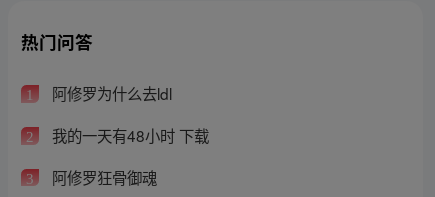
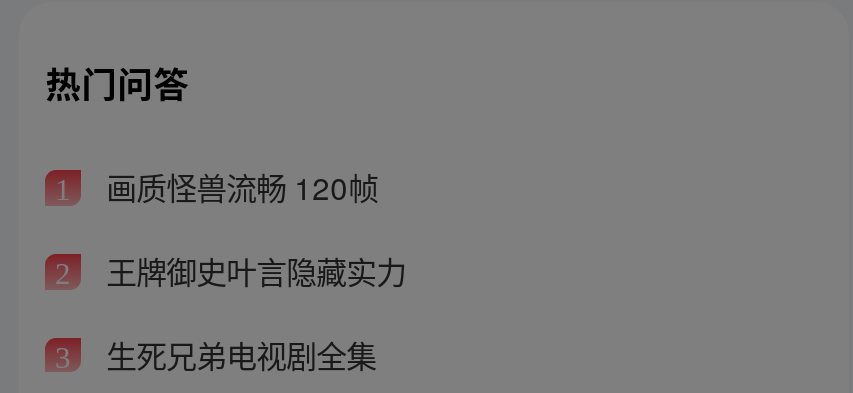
[48,82,172,104] 阿修罗为什么去ldl -> [98,165,378,209] 画质怪兽流畅 120帧
[48,124,209,146] 我的一天有48小时 下载 -> [98,248,406,292] 王牌御史叶言隐藏实力
[48,166,157,188] 阿修罗狂骨御魂 -> [98,331,376,375] 生死兄弟电视剧全集

